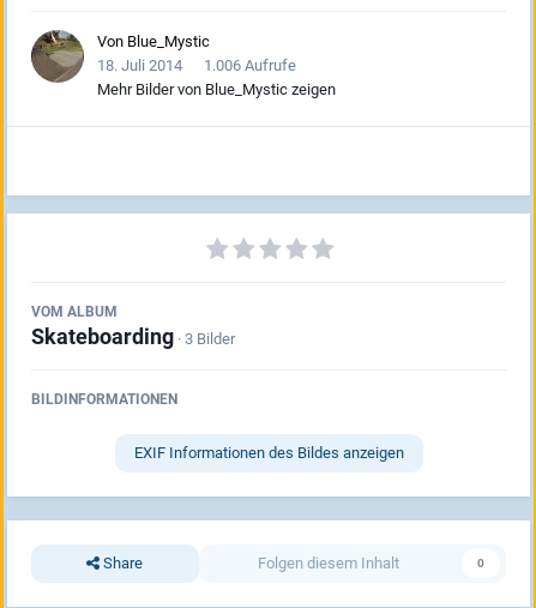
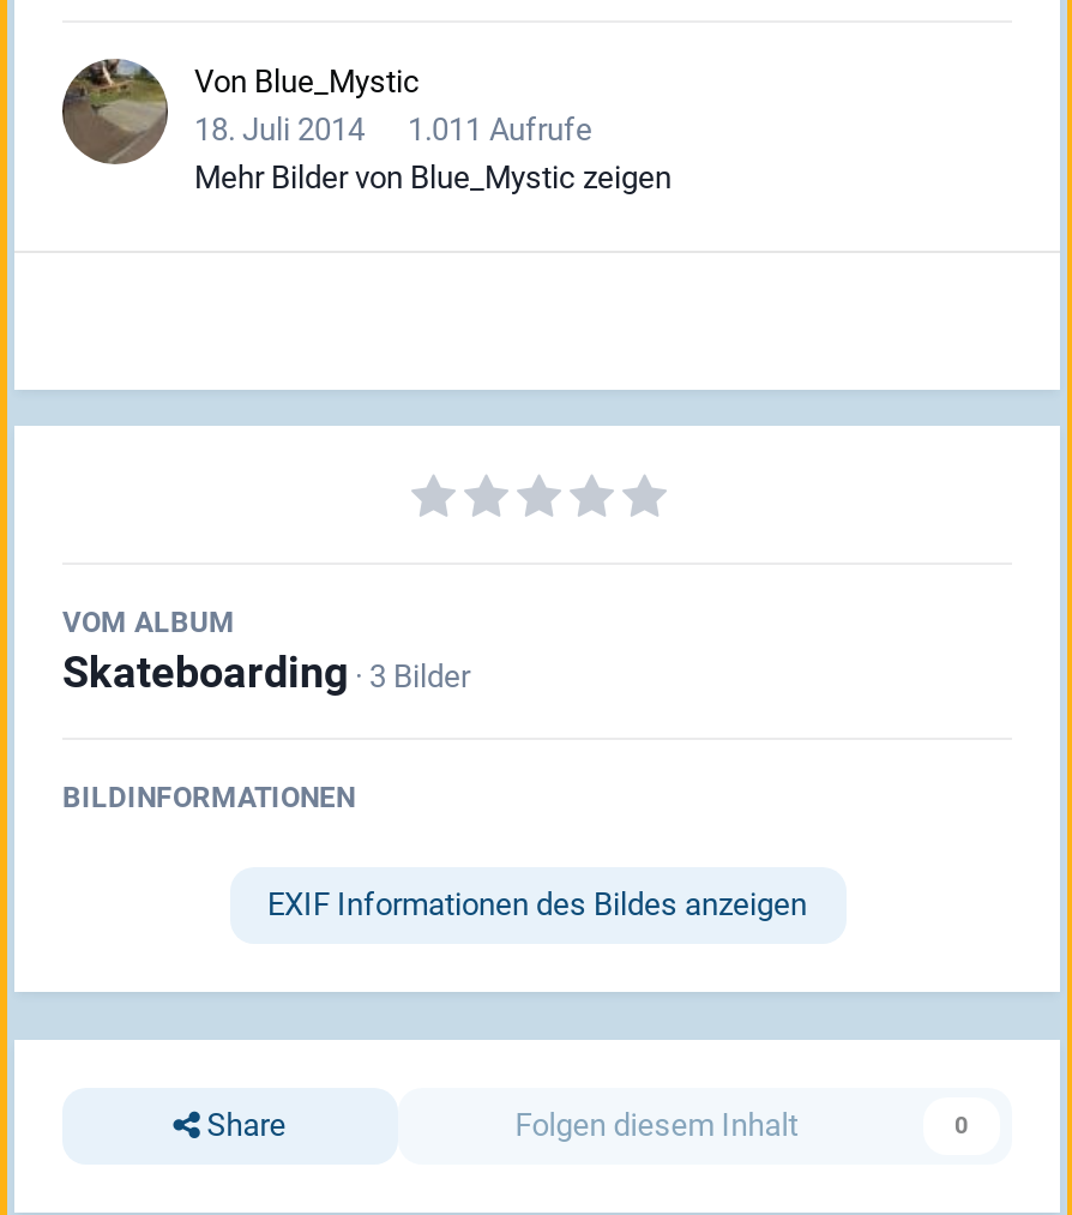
[97,57,296,75] 18. Juli 2014 1.006 Aufrufe -> [194,112,592,148] 18. Juli 2014 1.011 Aufrufe

